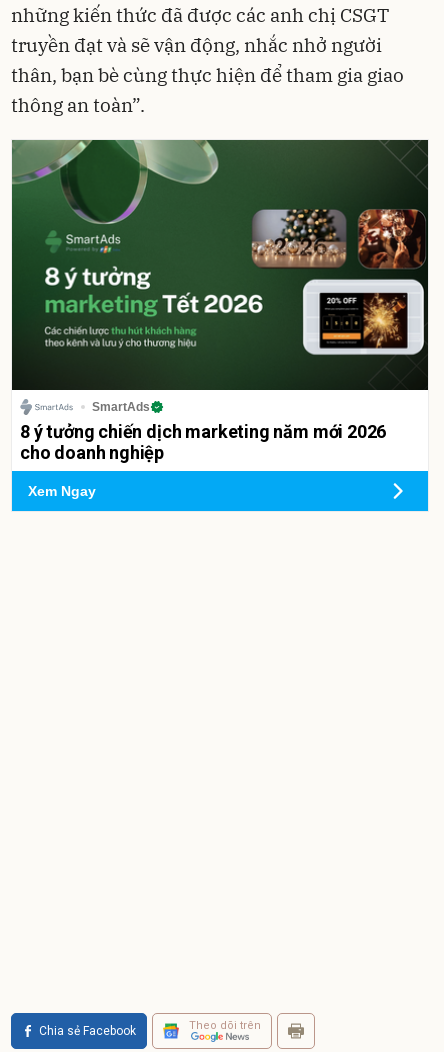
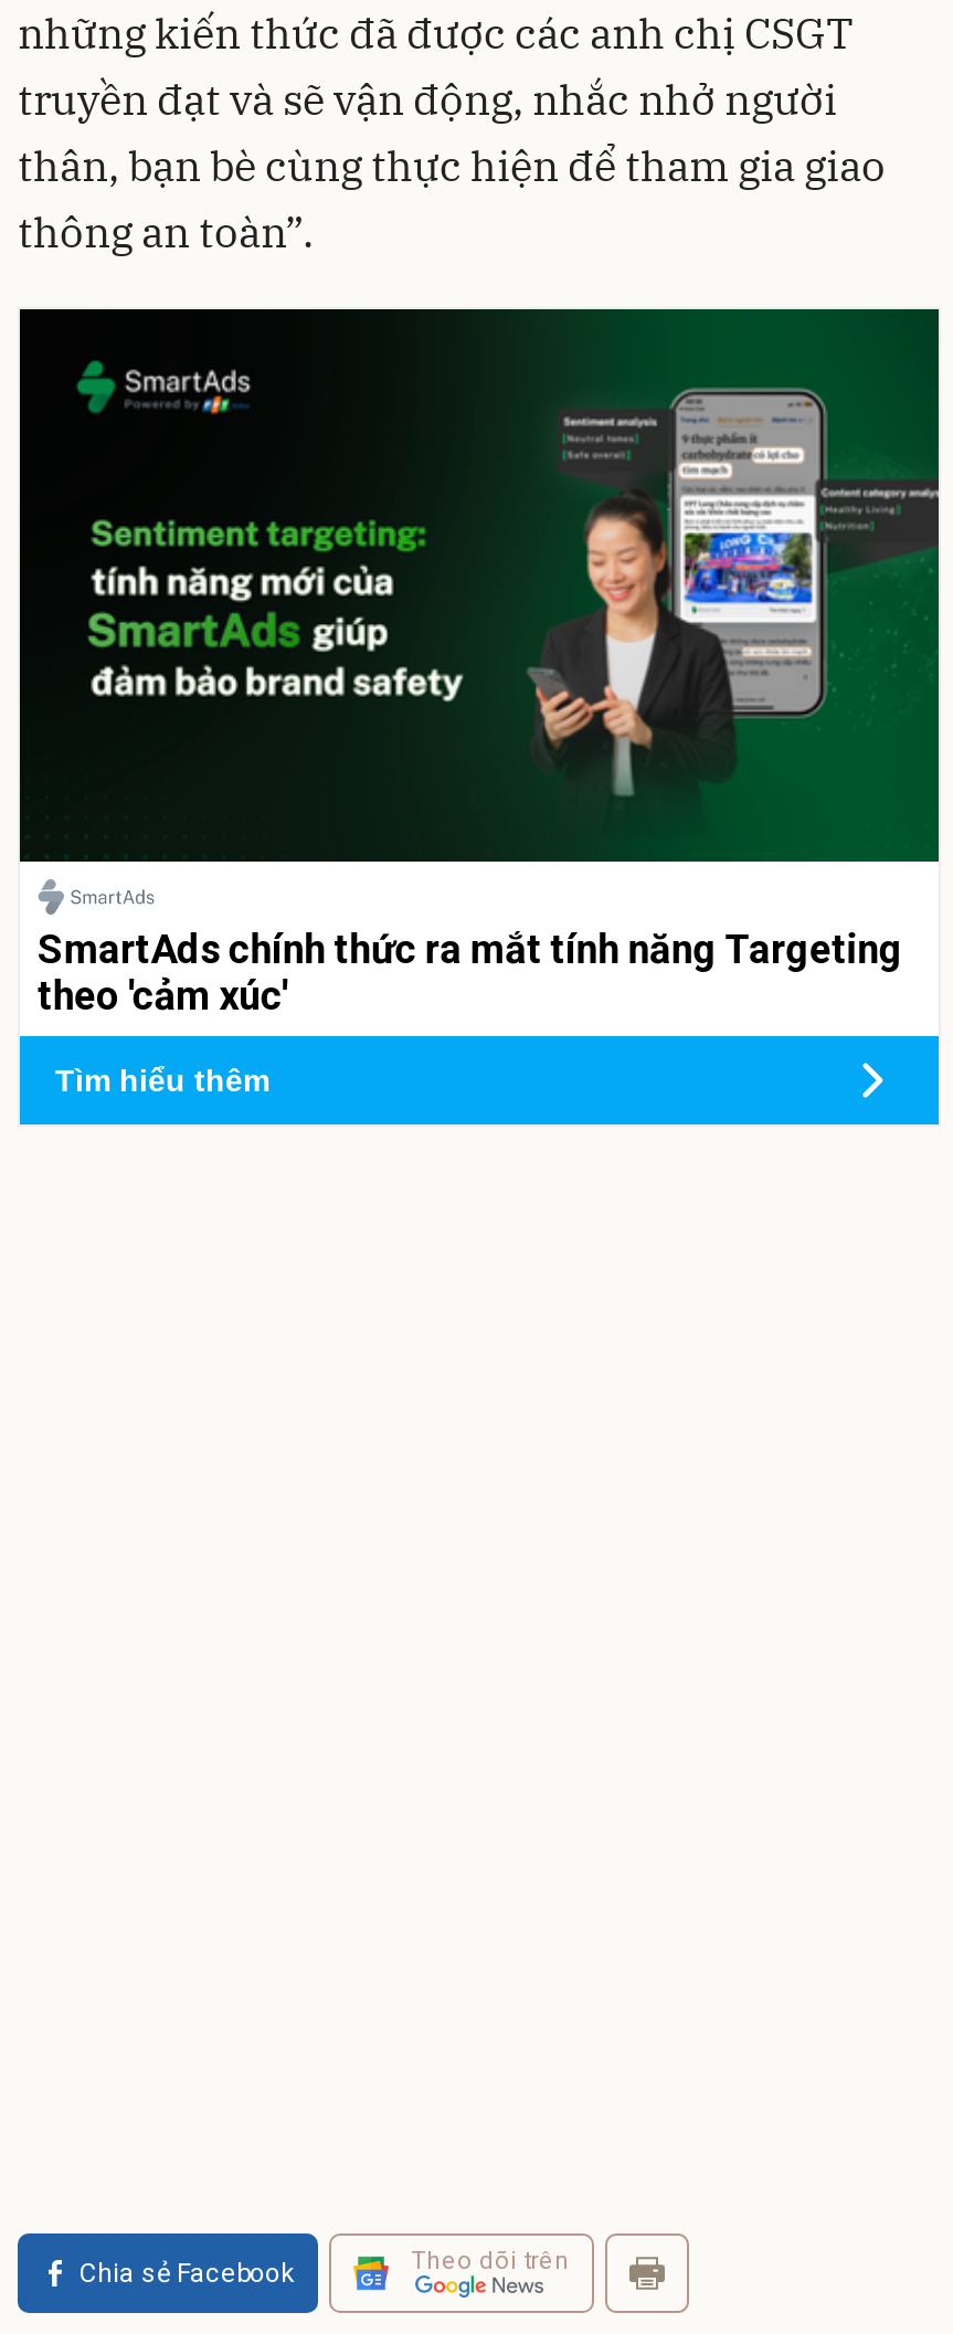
[11,139,428,463] [image] | SmartAds | 8 ý tưởng chiến dịch marketing năm mới 2026 | cho doanh nghiệp -> [18,307,939,1018] [image] | SmartAds chính thức ra mắt tính năng Targeting | theo 'cảm xúc'
[28,483,96,499] Xem Ngay -> [55,1063,269,1098] Tìm hiểu thêm

